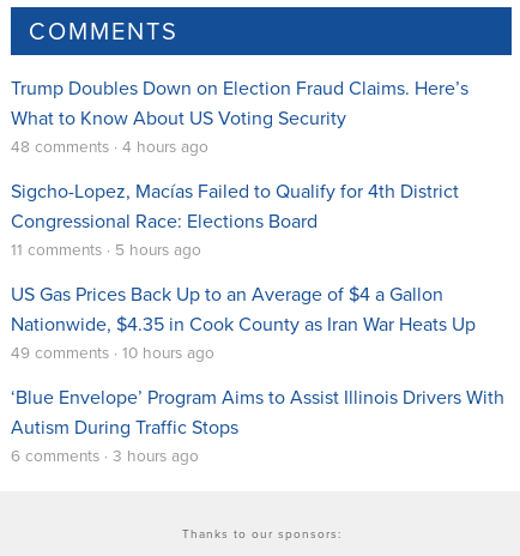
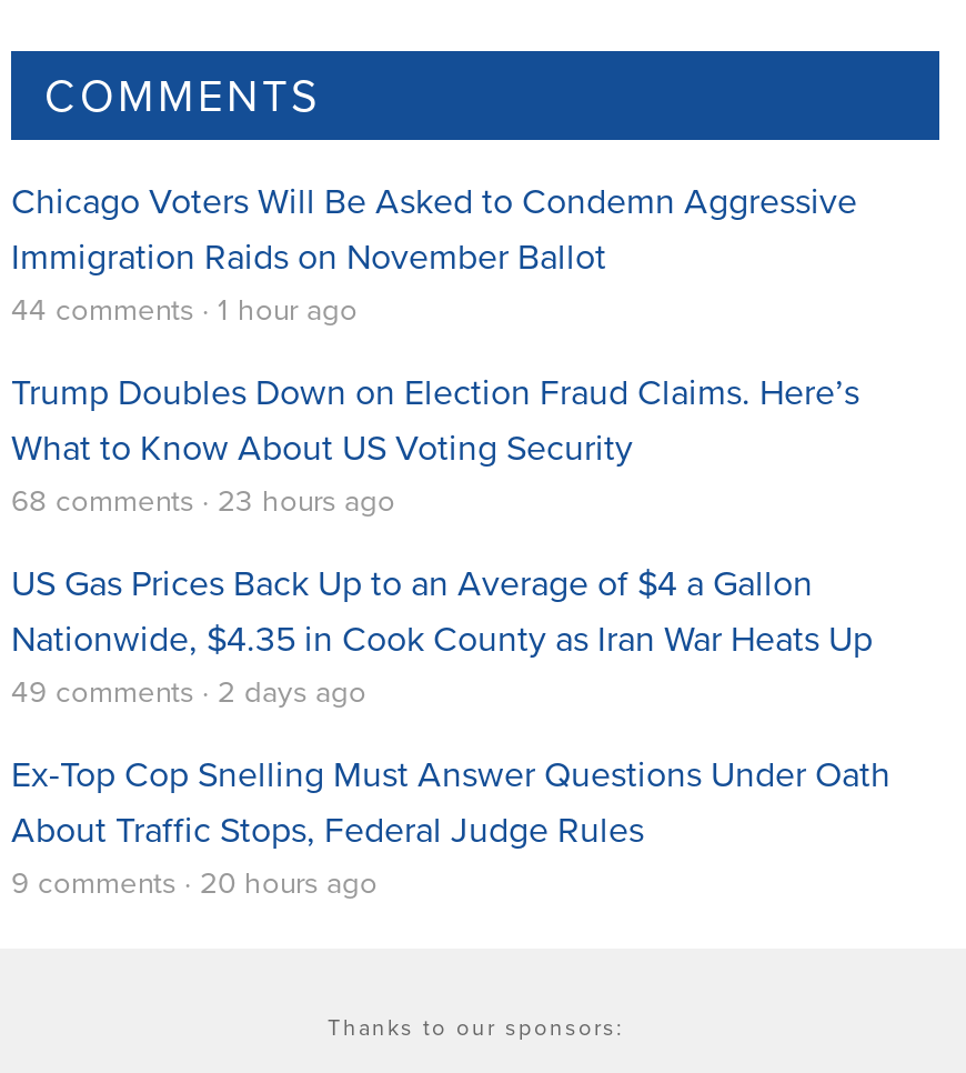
none -> [11,176,857,329] Chicago Voters Will Be Asked to Condemn Aggressive | Immigration Raids on November Ballot | 44 comments · 1 hour ago
moved [11,75,468,131] -> [11,367,859,472]: Trump Doubles Down on Election Fraud Claims. Here’s | What to Know About US Voting Security
[11,135,459,260] 48 comments · 4 hours ago | Sigcho-Lopez, Macías Failed to Qualify for 4th District | Congressional Race: Elections Board | 11 comments · 5 hours ago -> [11,478,395,521] 68 comments · 23 hours ago
[11,341,214,363] 49 comments · 10 hours ago -> [11,669,366,712] 49 comments · 2 days ago
[11,384,504,466] ‘Blue Envelope’ Program Aims to Assist Illinois Drivers With | Autism During Traffic Stops | 6 comments · 3 hours ago -> [11,749,890,903] Ex-Top Cop Snelling Must Answer Questions Under Oath | About Traffic Stops, Federal Judge Rules | 9 comments · 20 hours ago

